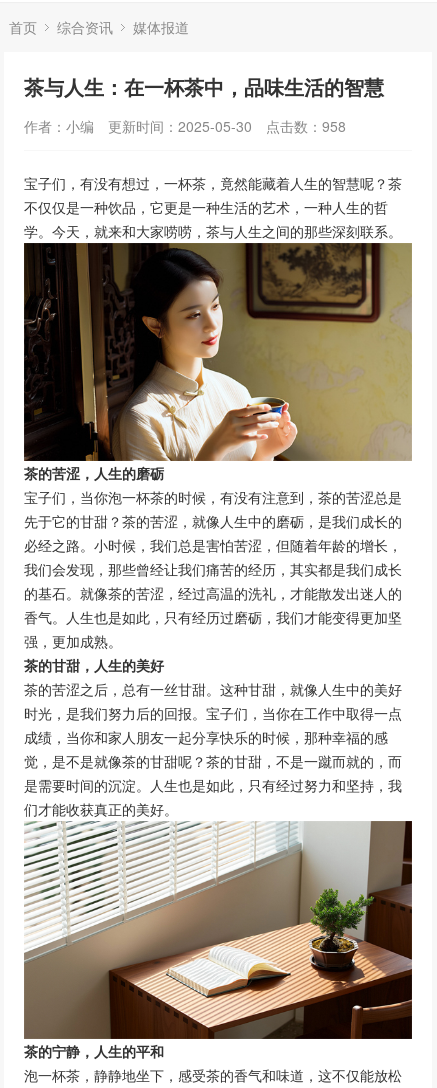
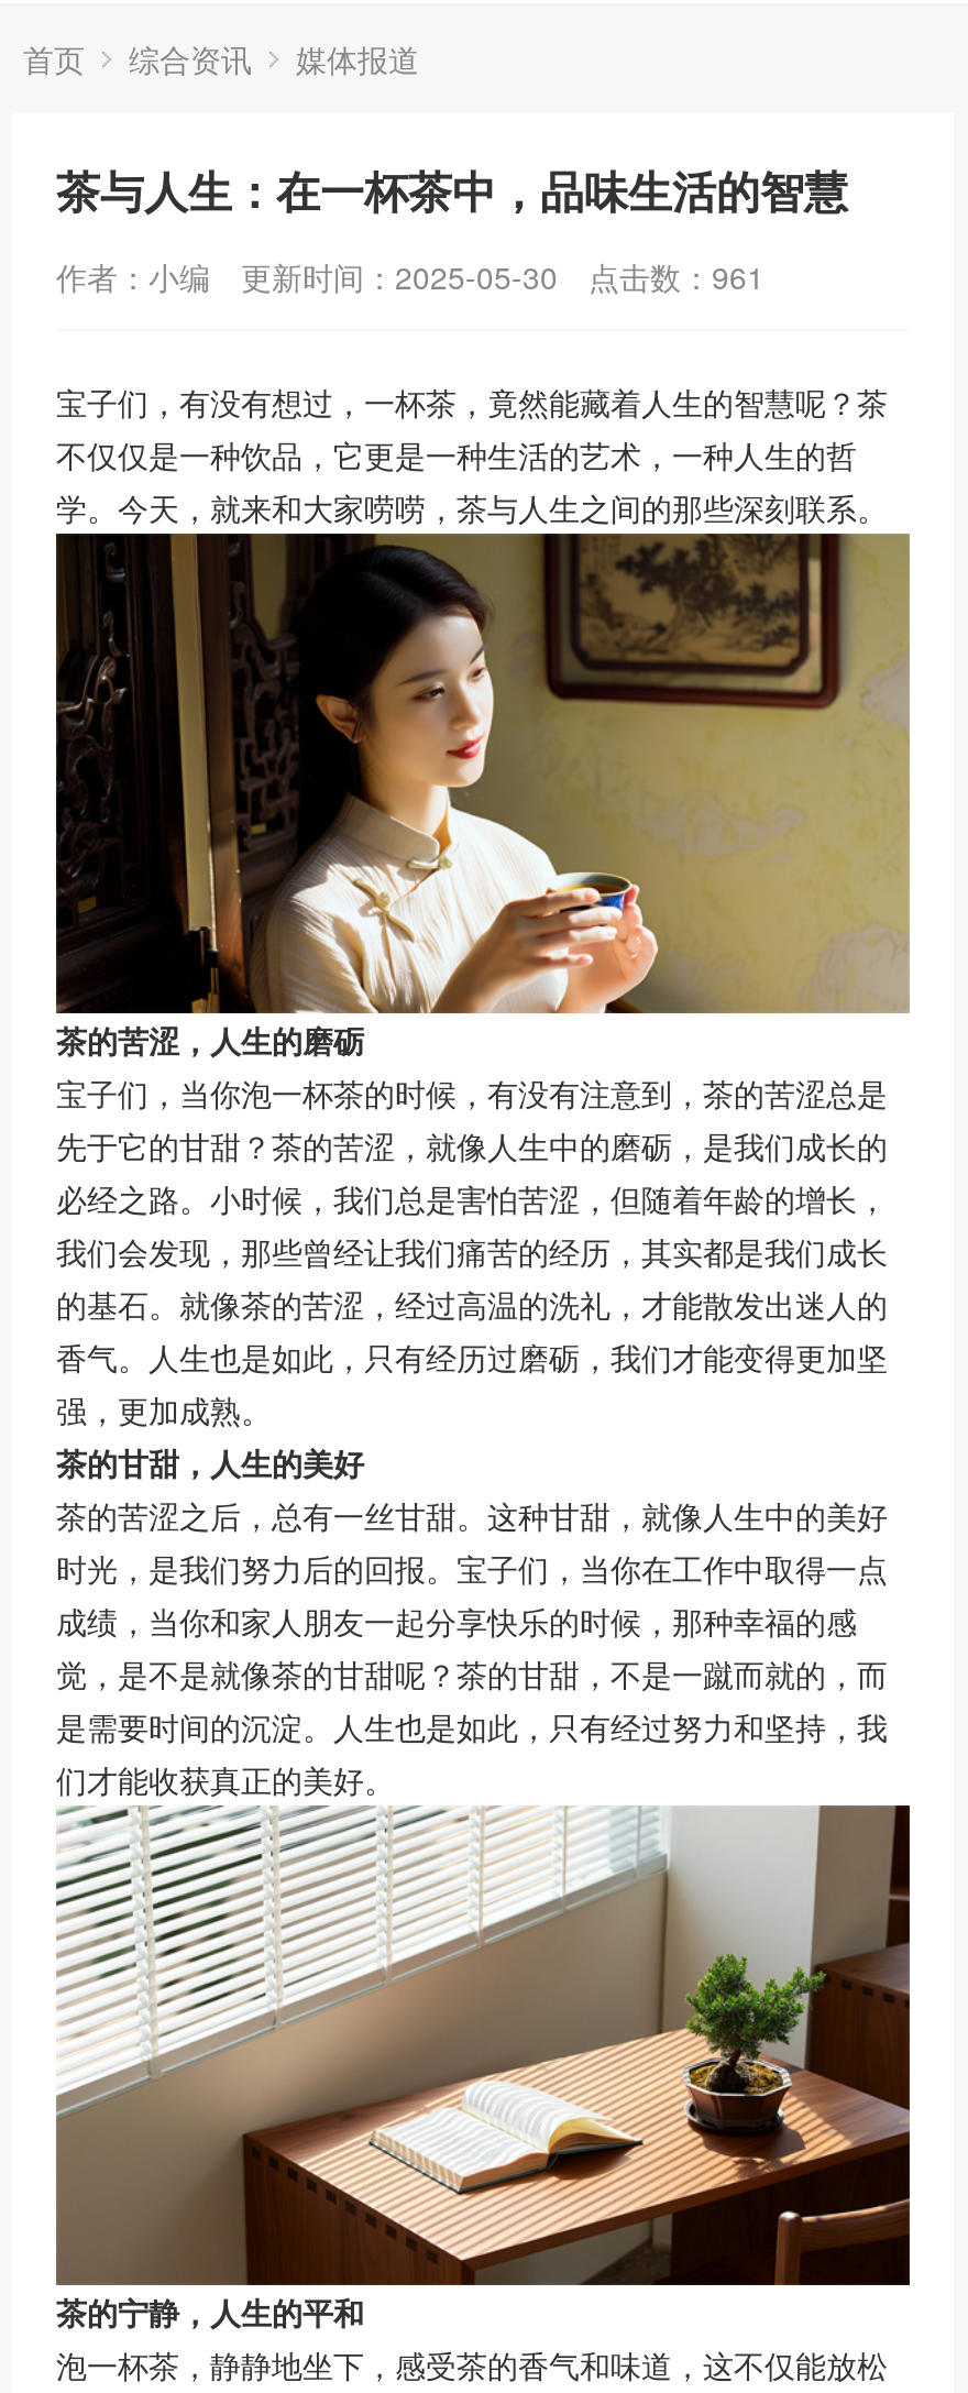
[24,116,346,136] 作者：小编 更新时间：2025-05-30 点击数：958 -> [56,254,765,298] 作者：小编 更新时间：2025-05-30 点击数：961

